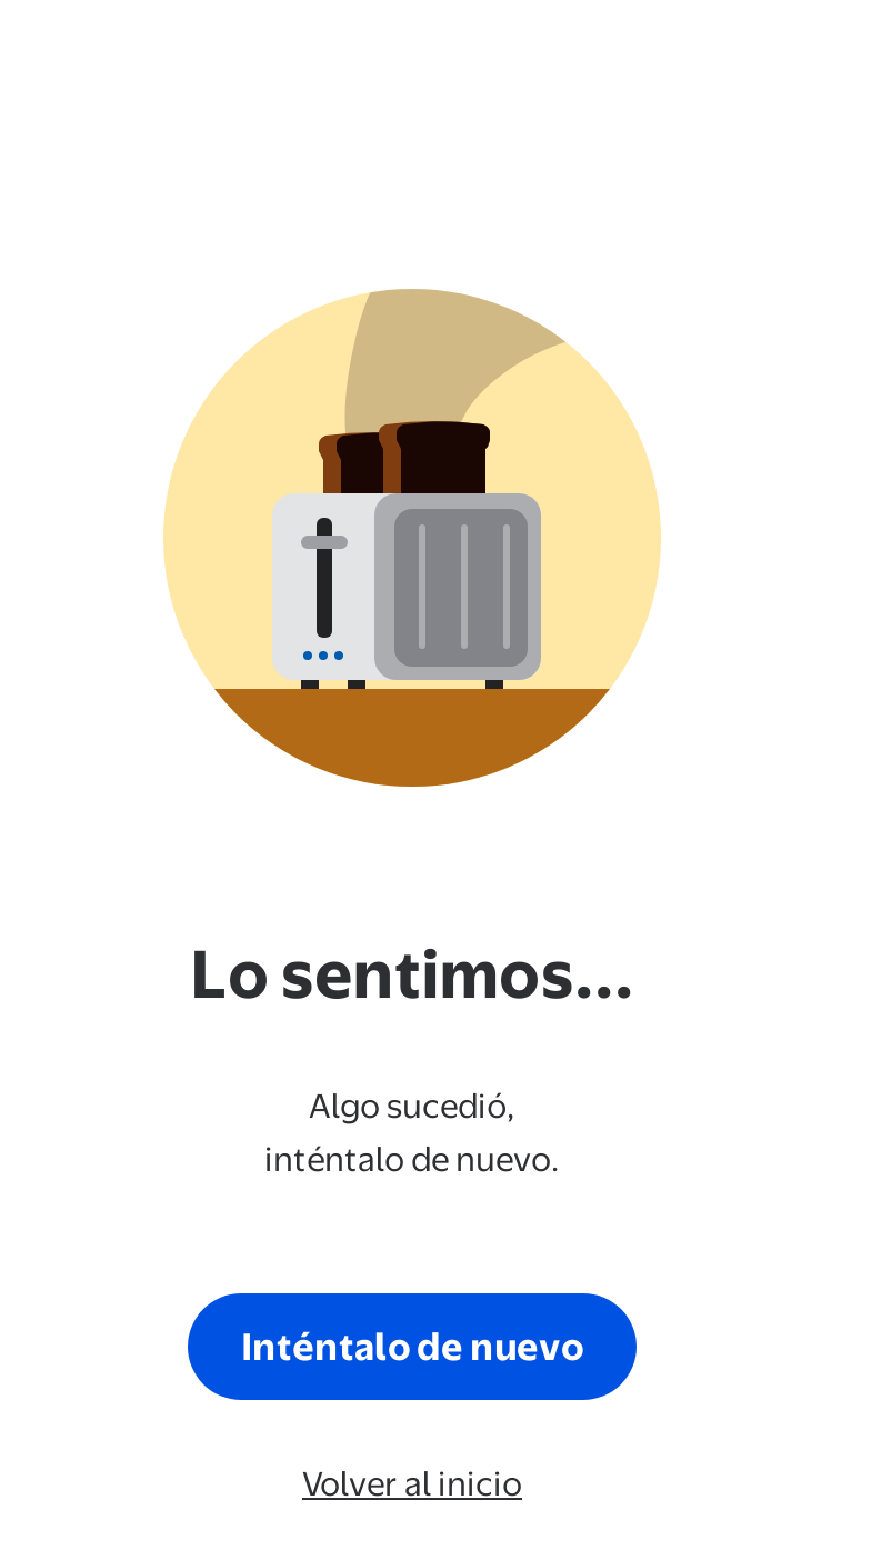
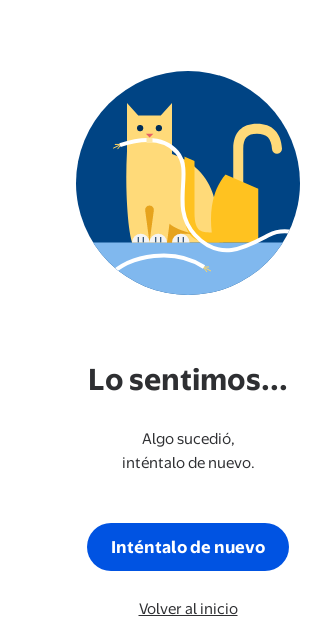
[163,289,661,789] [image] -> [75,70,301,296] [image]

